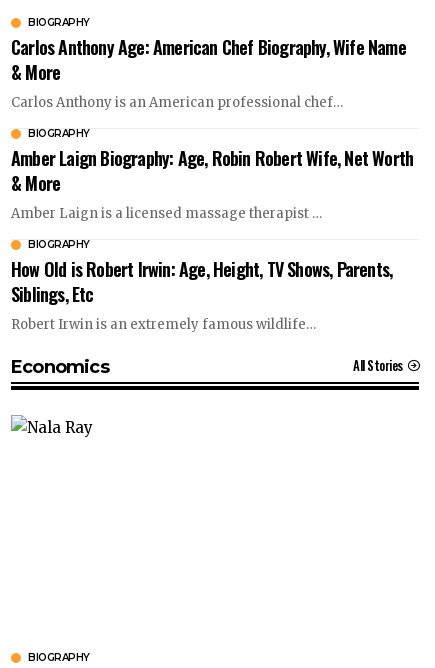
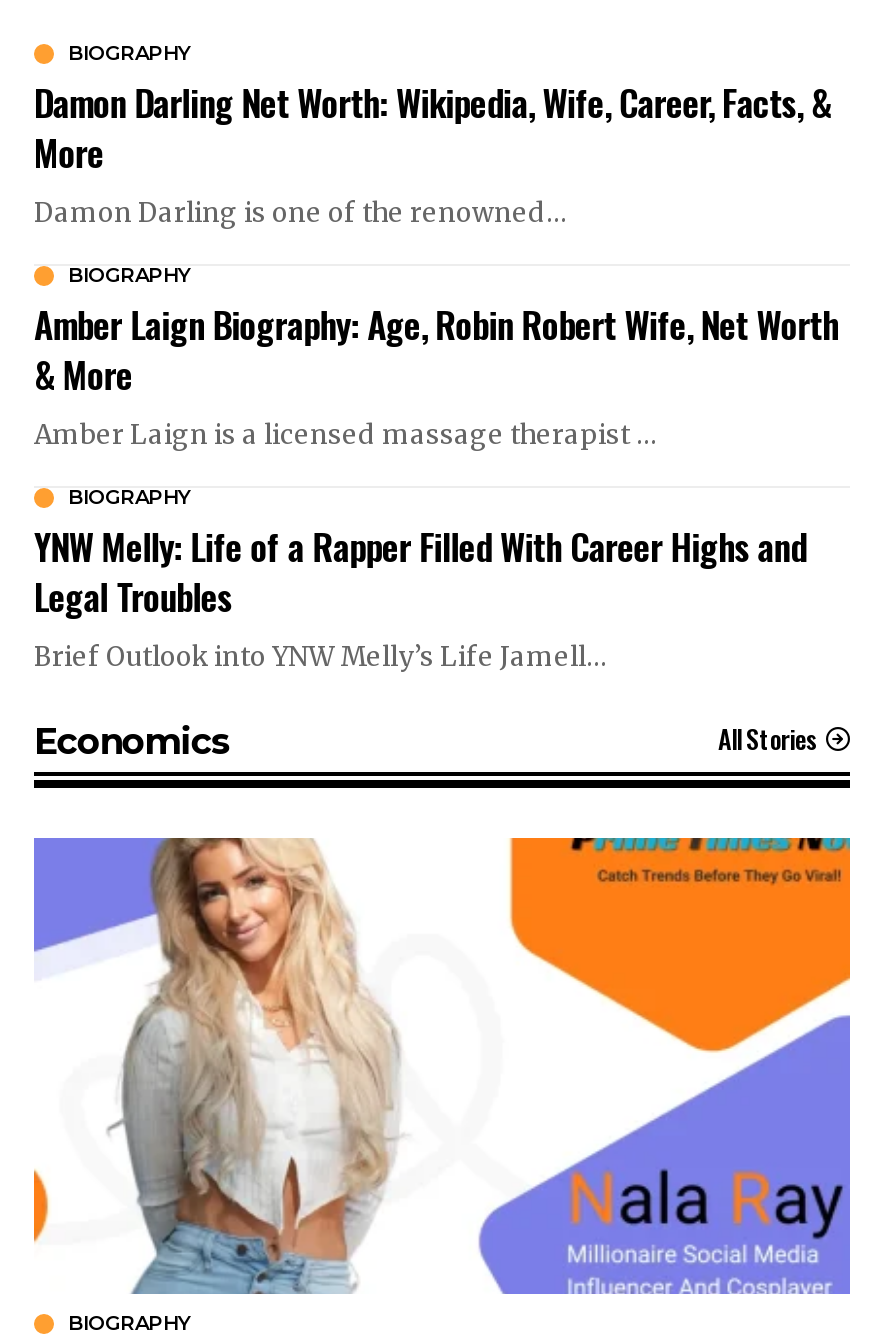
[11,34,406,111] Carlos Anthony Age: American Chef Biography, Wife Name | & More | Carlos Anthony is an American professional chef… -> [34,75,831,229] Damon Darling Net Worth: Wikipedia, Wife, Career, Facts, & | More | Damon Darling is one of the renowned…
[11,256,392,333] How Old is Robert Irwin: Age, Height, TV Shows, Parents, | Siblings, Etc | Robert Irwin is an extremely famous wildlife… -> [34,519,806,673] YNW Melly: Life of a Rapper Filled With Career Highs and | Legal Troubles | Brief Outlook into YNW Melly’s Life Jamell…
none -> [32,836,402,1296] [image]
none -> [478,836,852,1296] [image]

